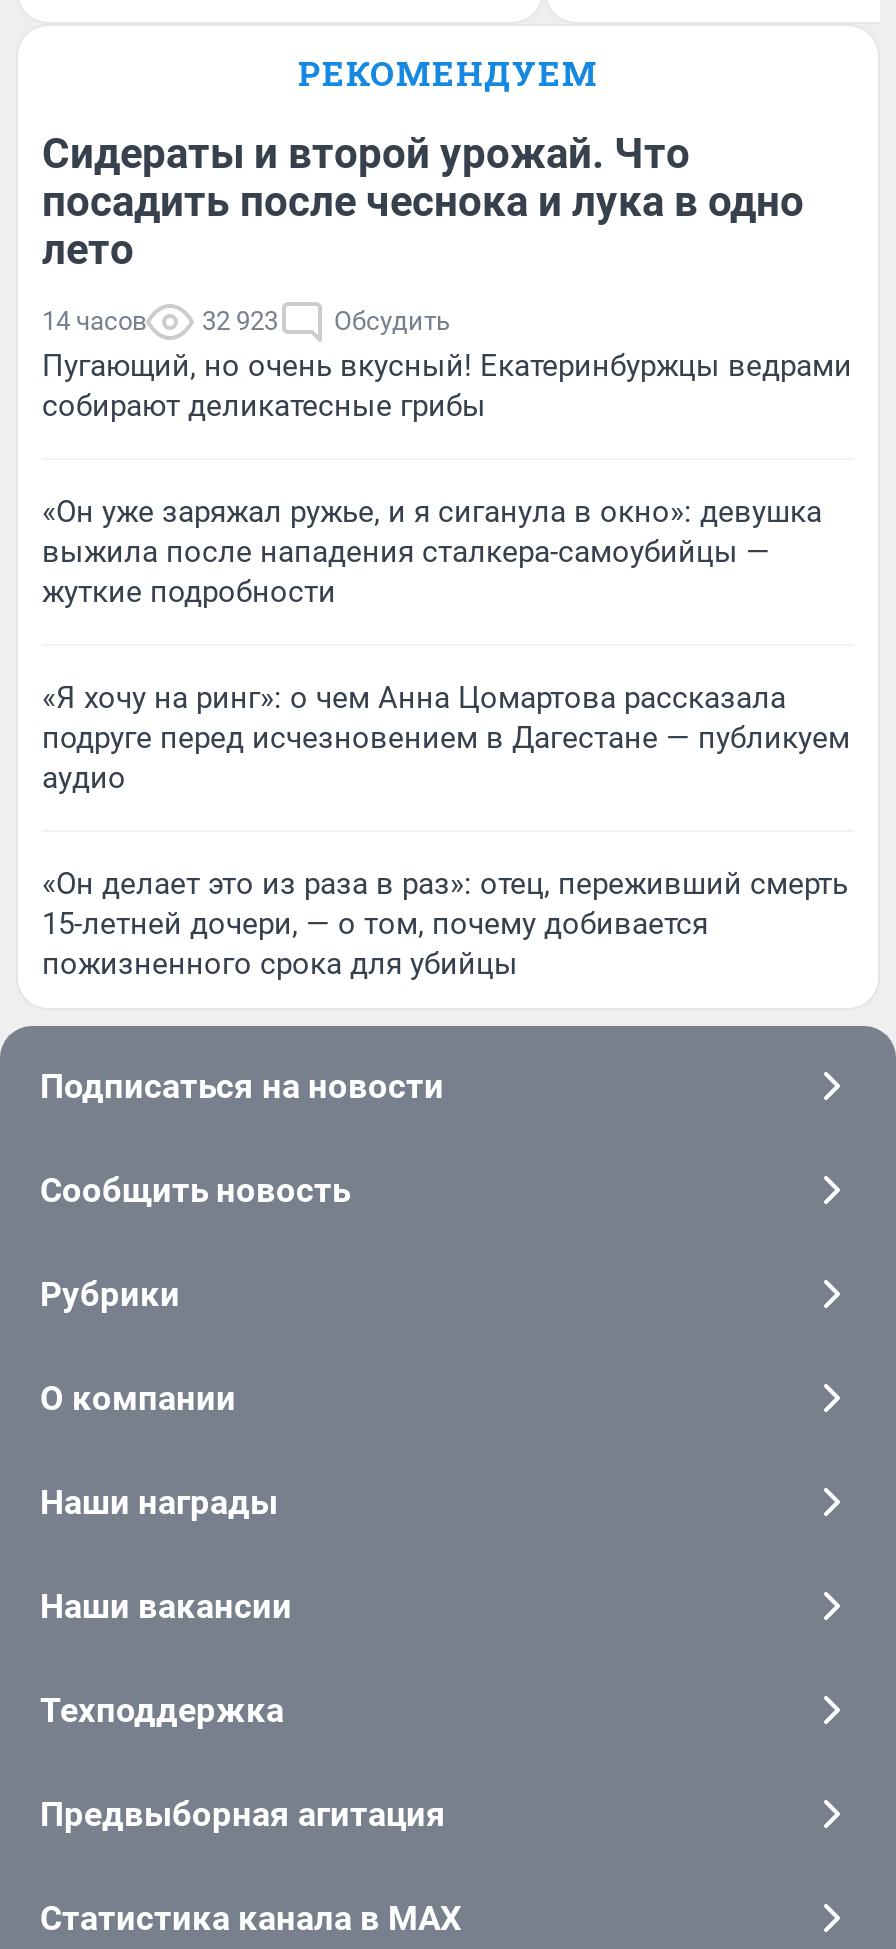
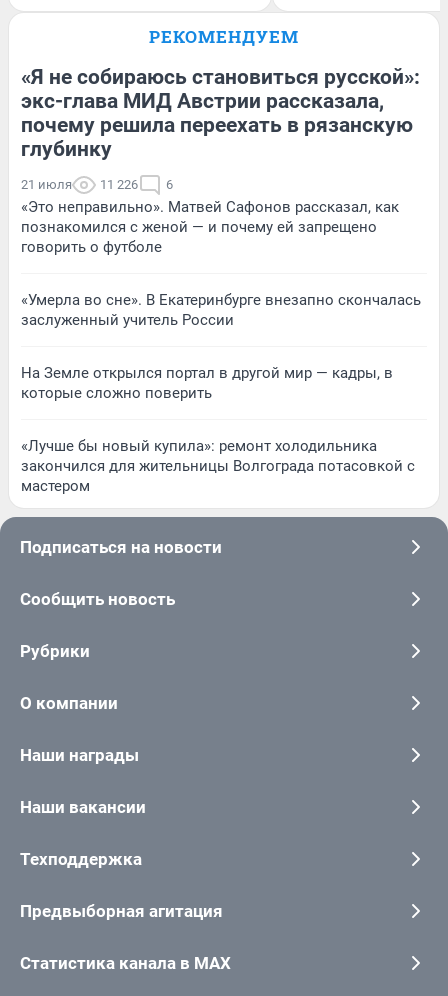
[42,131,804,275] Сидераты и второй урожай. Что | посадить после чеснока и лука в одно | лето -> [21,65,420,161] «Я не собираюсь становиться русской»: | экс-глава МИД Австрии рассказала, | почему решила переехать в рязанскую | глубинку
[42,307,852,425] 14 часов | 32 923 | Обсудить | Пугающий, но очень вкусный! Екатеринбуржцы ведрами | собирают деликатесные грибы -> [21,177,399,256] 21 июля | 11 226 | 6 | «Это неправильно». Матвей Сафонов рассказал, как | познакомился с женой — и почему ей запрещено | говорить о футболе
[42,495,822,611] «Он уже заряжал ружье, и я сиганула в окно»: девушка | выжила после нападения сталкера-самоубийцы — | жуткие подробности -> [21,291,421,329] «Умерла во сне». В Екатеринбурге внезапно скончалась | заслуженный учитель России
[42,681,850,797] «Я хочу на ринг»: о чем Анна Цомартова рассказала | подруге перед исчезновением в Дагестане — публикуем | аудио -> [21,364,393,402] На Земле открылся портал в другой мир — кадры, в | которые сложно поверить
[42,867,848,983] «Он делает это из раза в раз»: отец, переживший смерть | 15-летней дочери, — о том, почему добивается | пожизненного срока для убийцы -> [21,437,415,495] «Лучше бы новый купила»: ремонт холодильника | закончился для жительницы Волгограда потасовкой с | мастером

